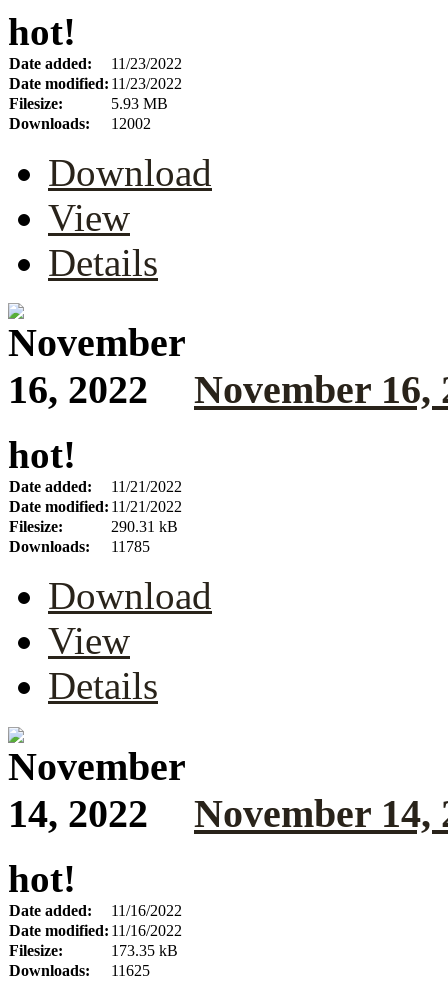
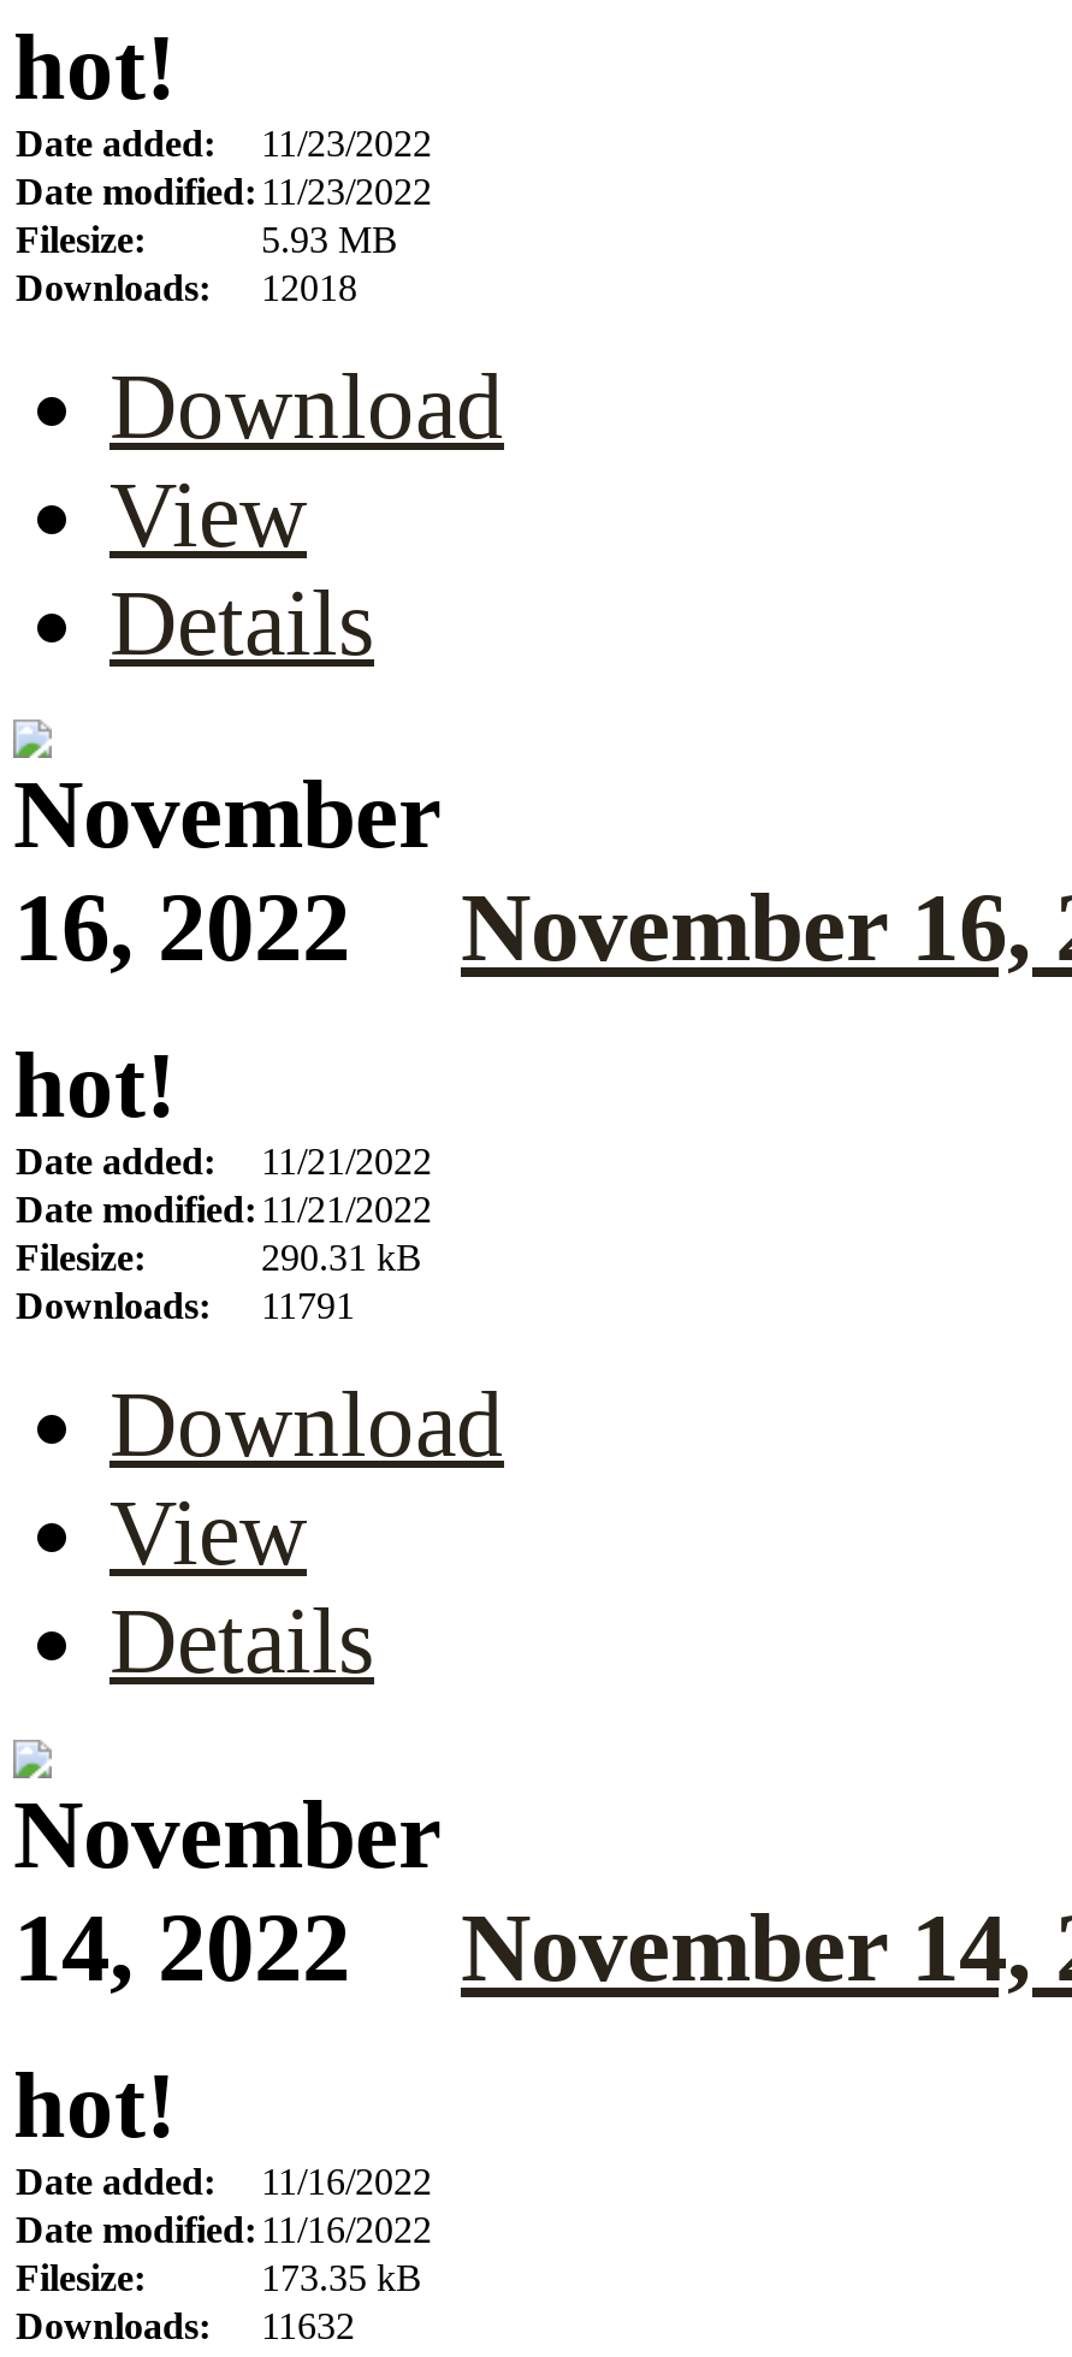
[9,115,151,132] Downloads: 12002 -> [16,266,357,307] Downloads: 12018
[9,538,150,555] Downloads: 11785 -> [16,1285,355,1326] Downloads: 11791
[9,962,150,979] Downloads: 11625 -> [16,2304,355,2345] Downloads: 11632

